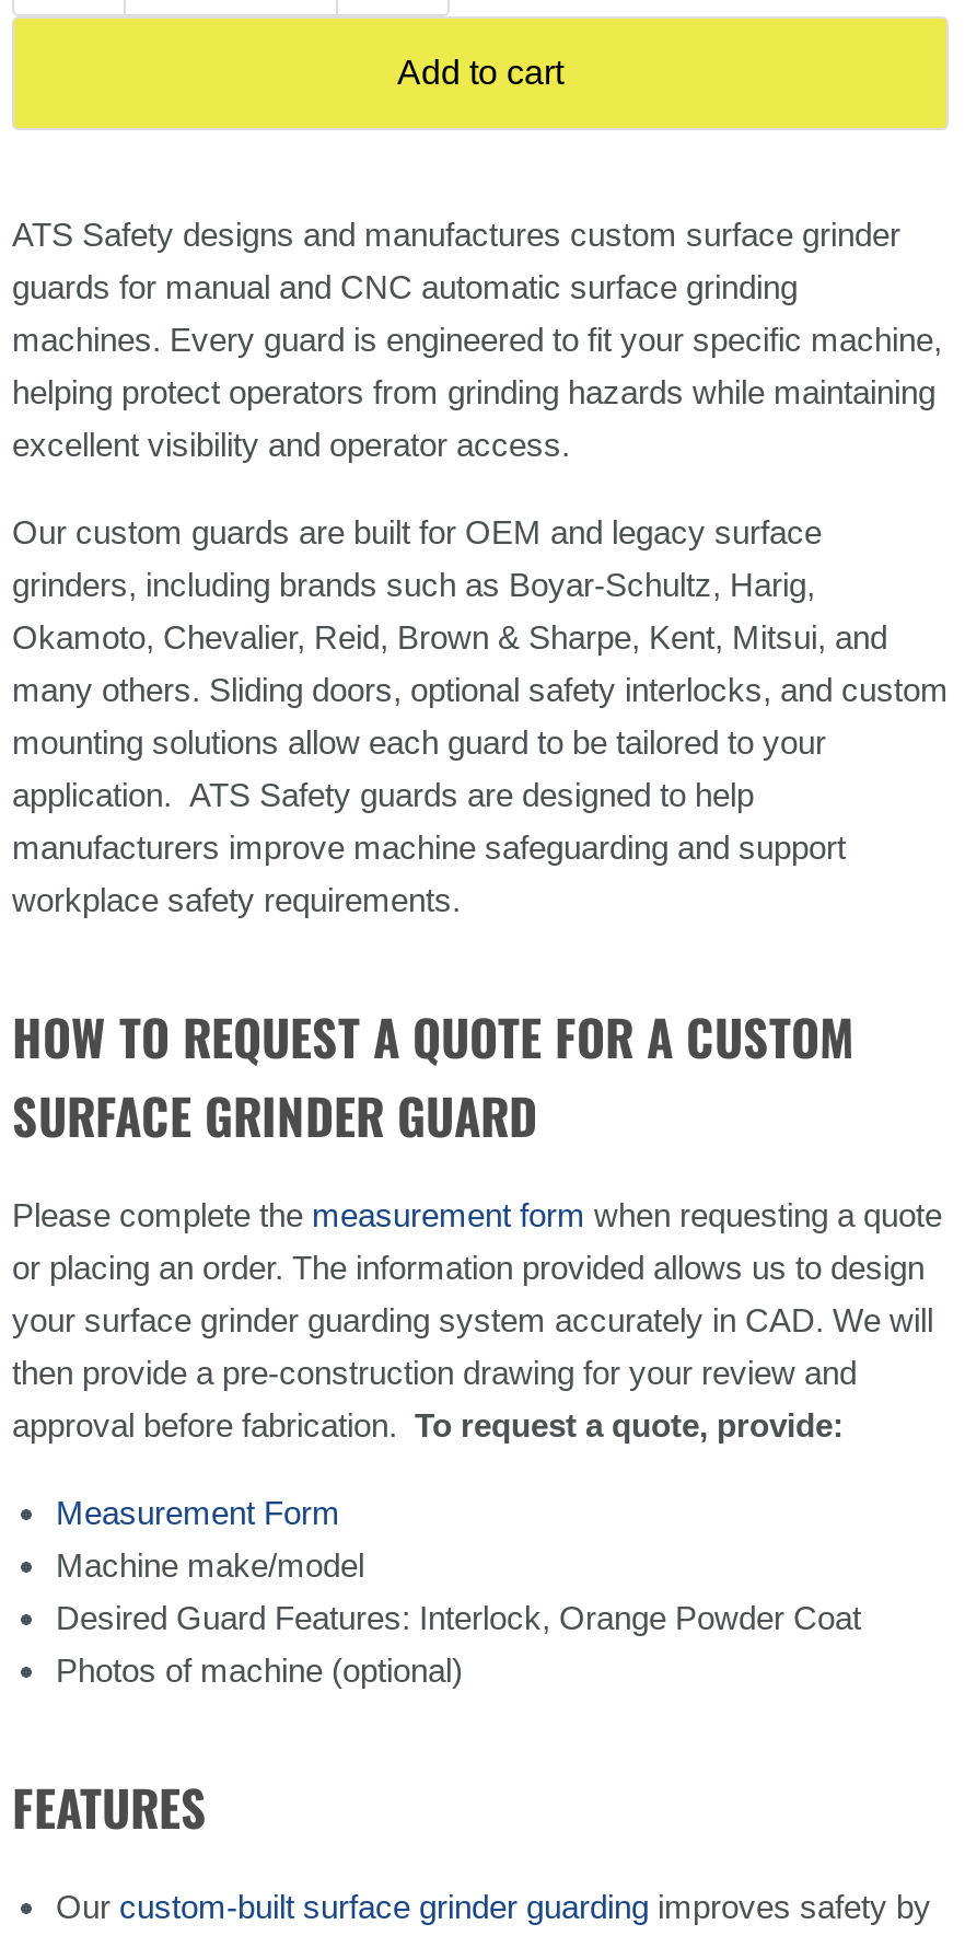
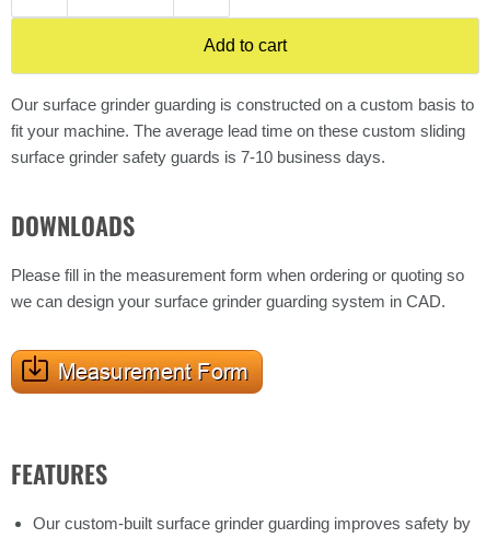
[12,216,949,1689] ATS Safety designs and manufactures custom surface grinder | guards for manual and CNC automatic surface grinding | machines. Every guard is engineered to fit your specific machine, | helping protect operators from grinding hazards while maintaining | excellent visibility and operator access. | Our custom guards are built for OEM and legacy surface | grinders, including brands such as Boyar-Schultz, Harig, | Okamoto, Chevalier, Reid, Brown & Sharpe, Kent, Mitsui, and | many others. Sliding doors, optional safety interlocks, and custom | mounting solutions allow each guard to be tailored to your | application. ATS Safety guards are designed to help | manufacturers improve machine safeguarding and support | workplace safety requirements. | HOW TO REQUEST A QUOTE FOR A CUSTOM | SURFACE GRINDER GUARD | Please complete the measurement form when requesting a quote | or placing an order. The information provided allows us to design | your surface grinder guarding system accurately in CAD. We will | then provide a pre-construction drawing for your review and | approval before fabrication. To request a quote, provide: | Measurement Form | Machine make/model | Desired Guard Features: Interlock, Orange Powder Coat | Photos of machine (optional) -> [11,95,474,311] Our surface grinder guarding is constructed on a custom basis to | fit your machine. The average lead time on these custom sliding | surface grinder safety guards is 7-10 business days. | DOWNLOADS | Please fill in the measurement form when ordering or quoting so | we can design your surface grinder guarding system in CAD.

